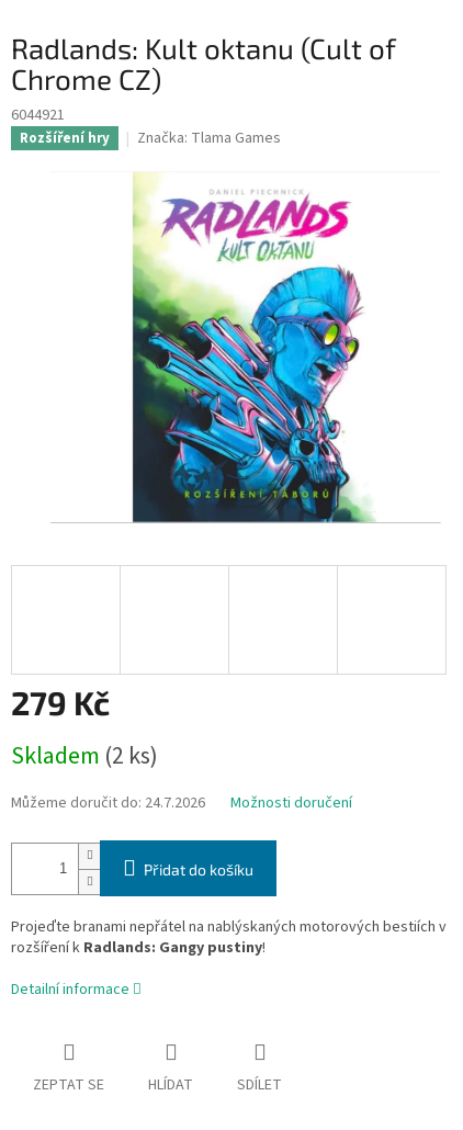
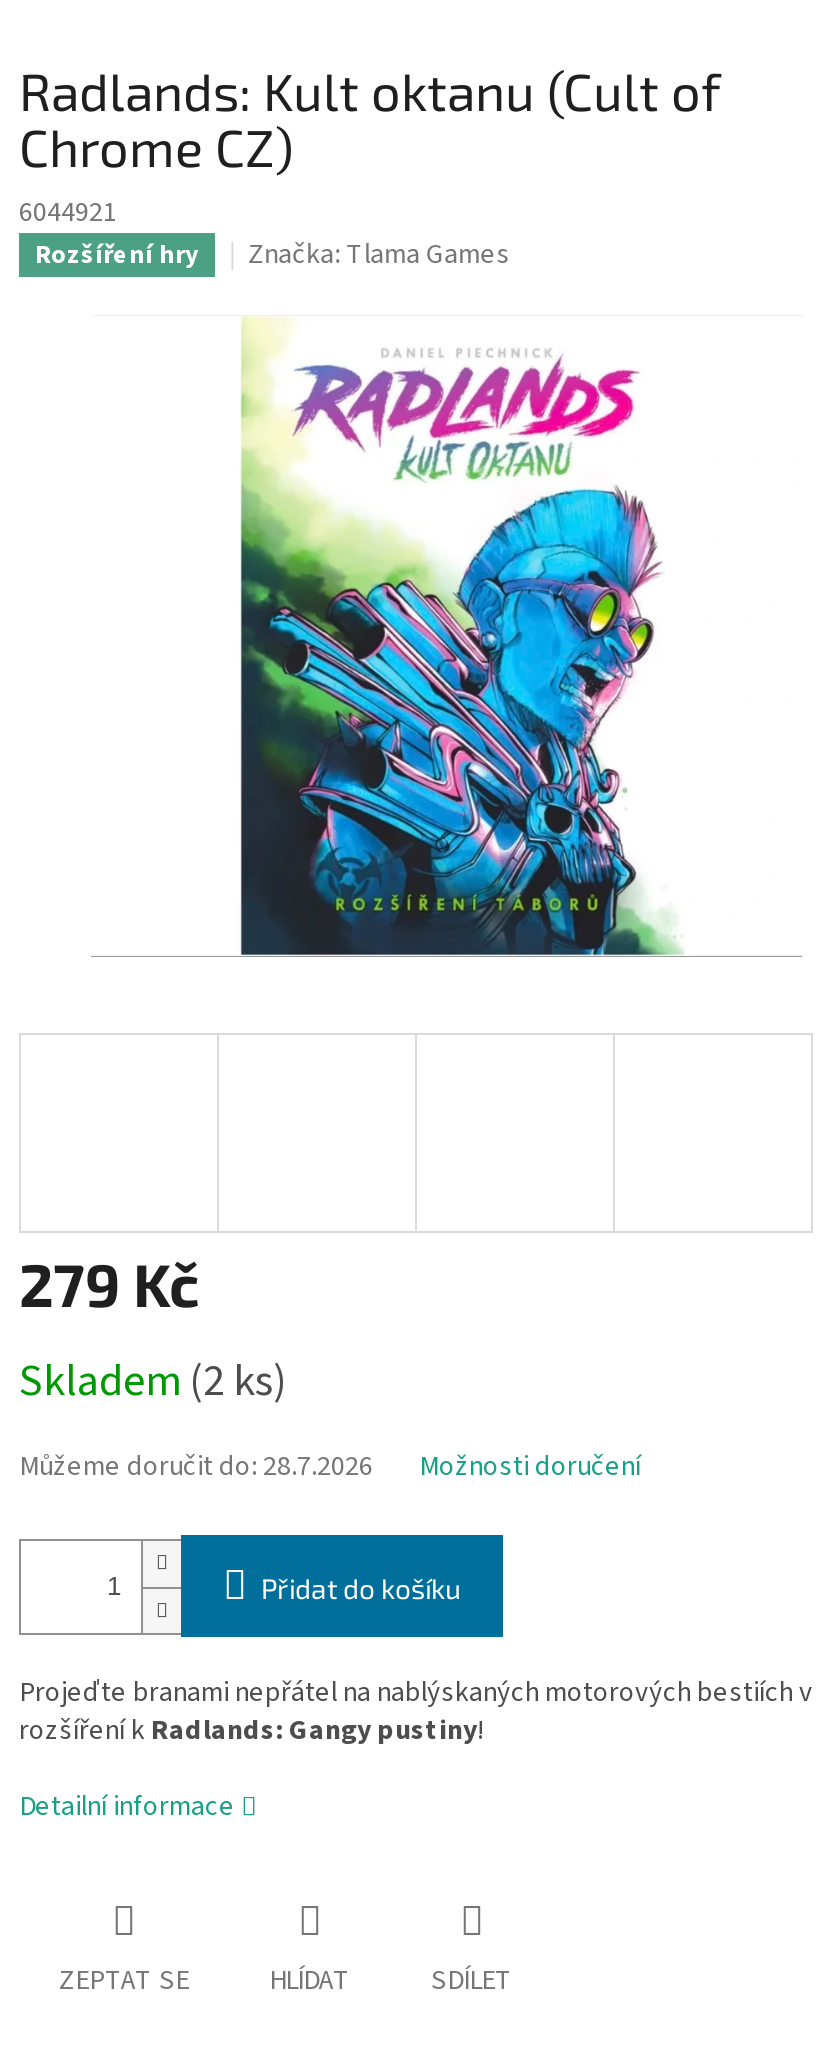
[11,793,205,814] Můžeme doručit do: 24.7.2026 -> [19,1448,373,1488] Můžeme doručit do: 28.7.2026

